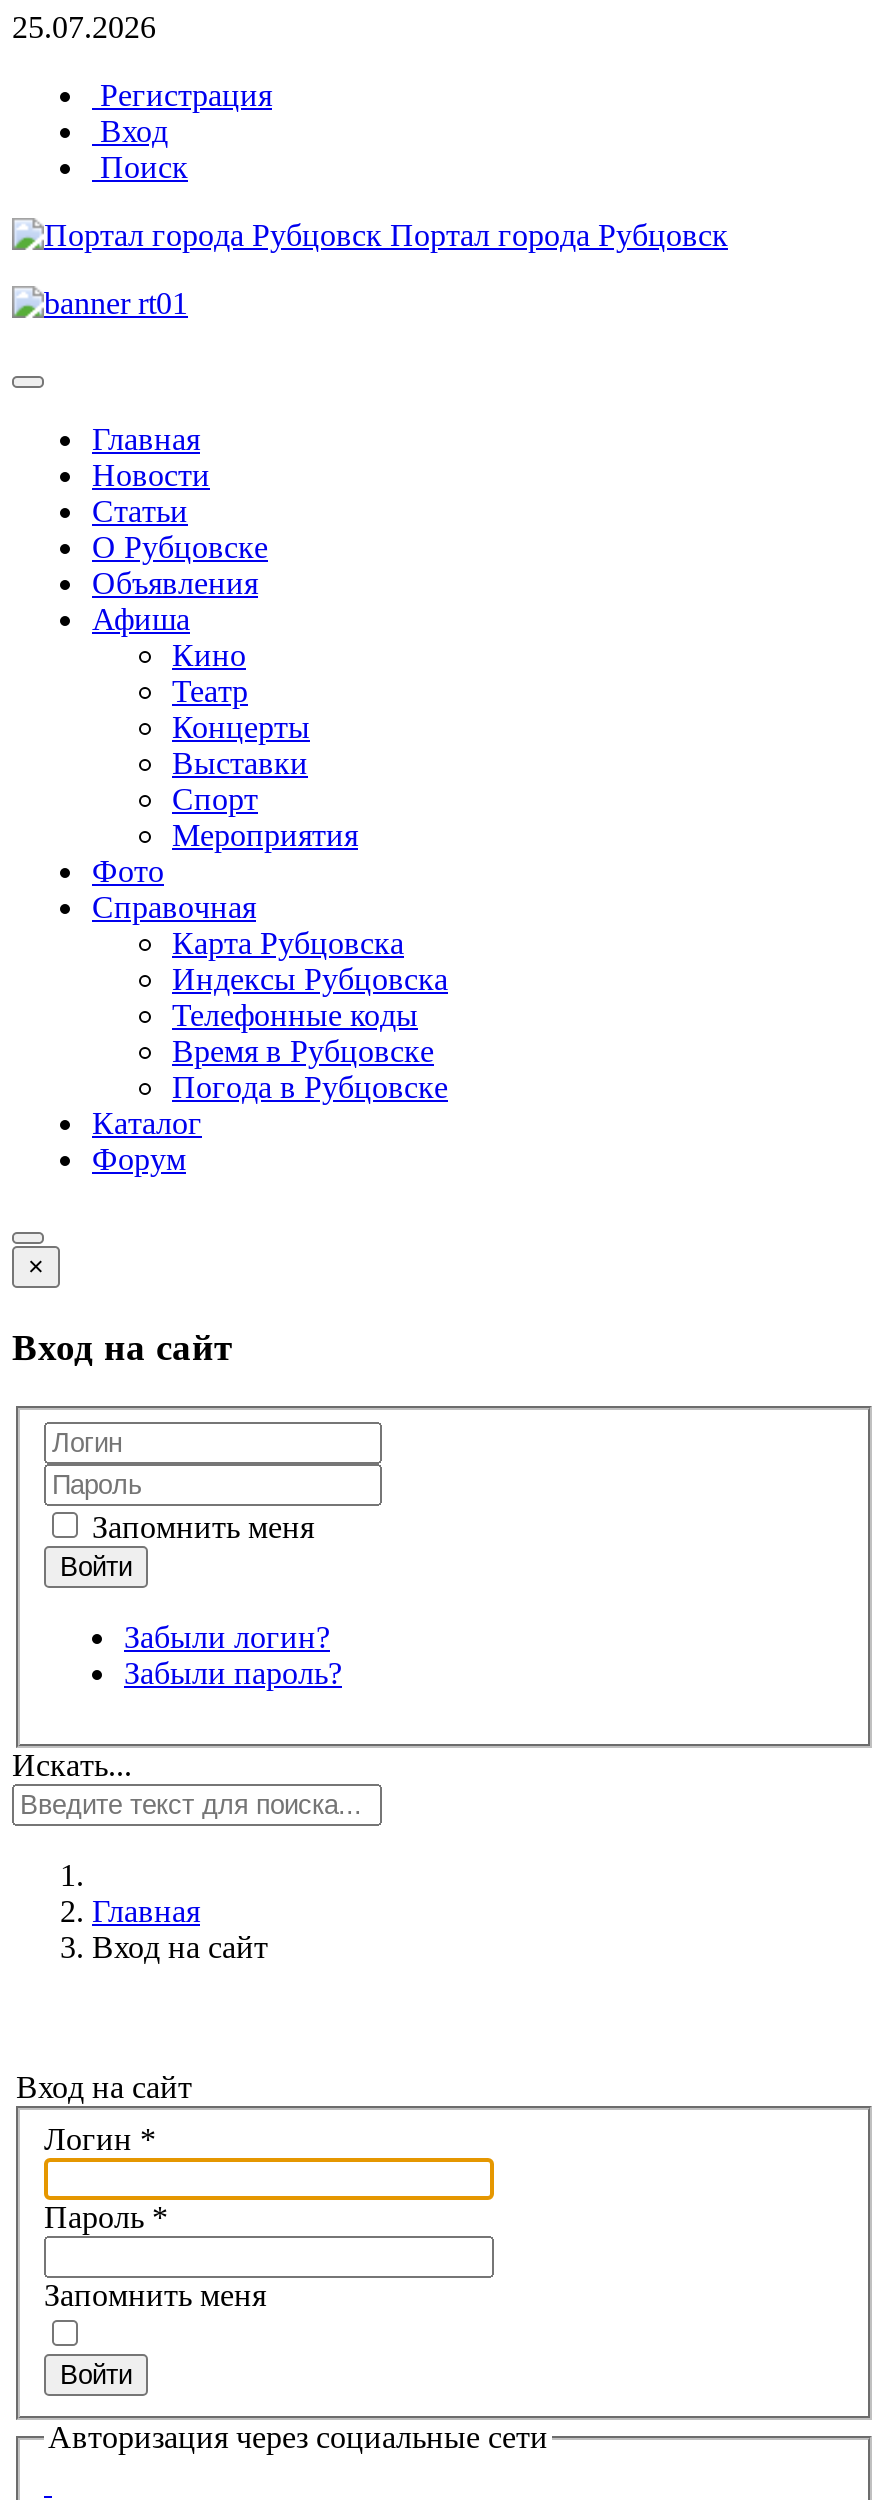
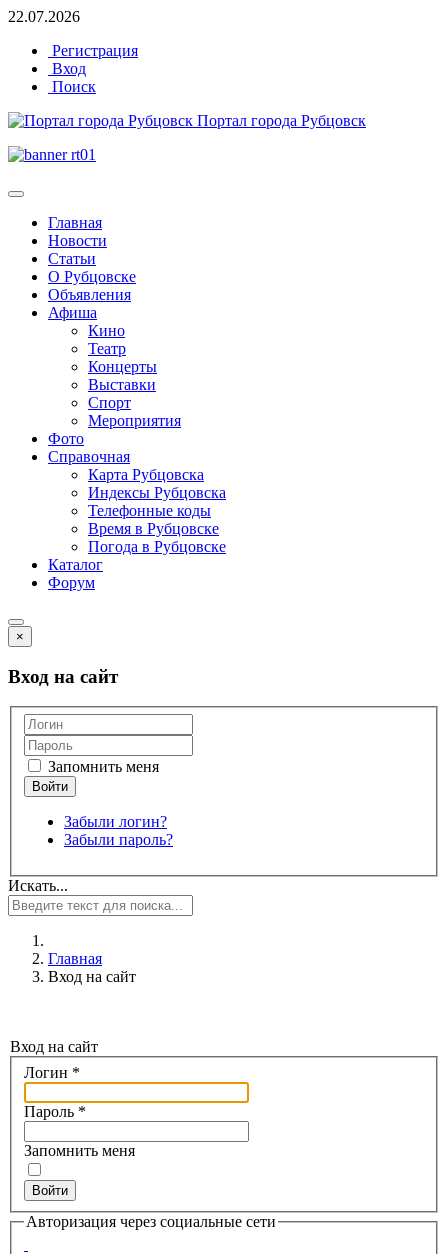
[12,10,156,44] 25.07.2026 -> [8,8,80,25] 22.07.2026

